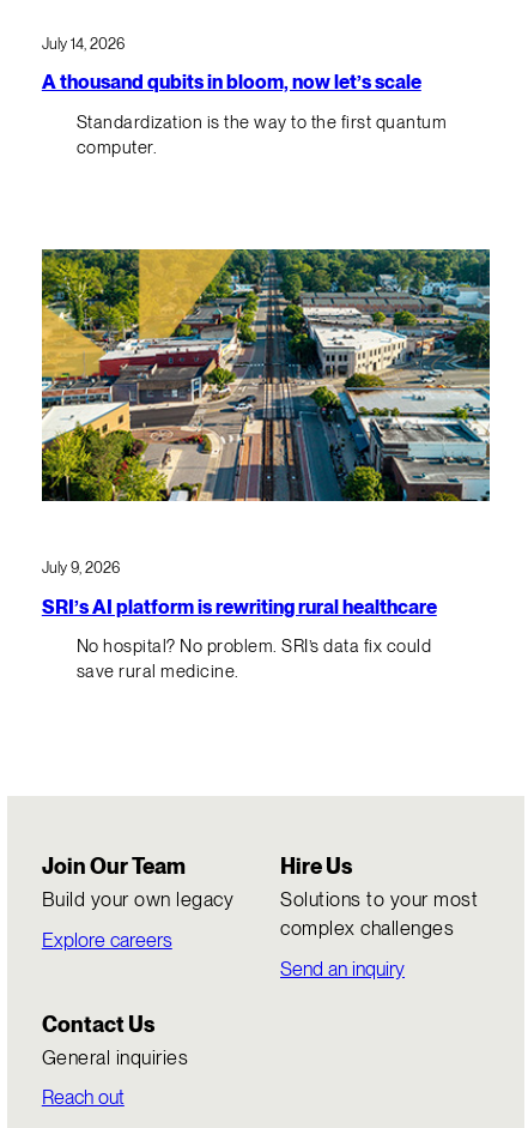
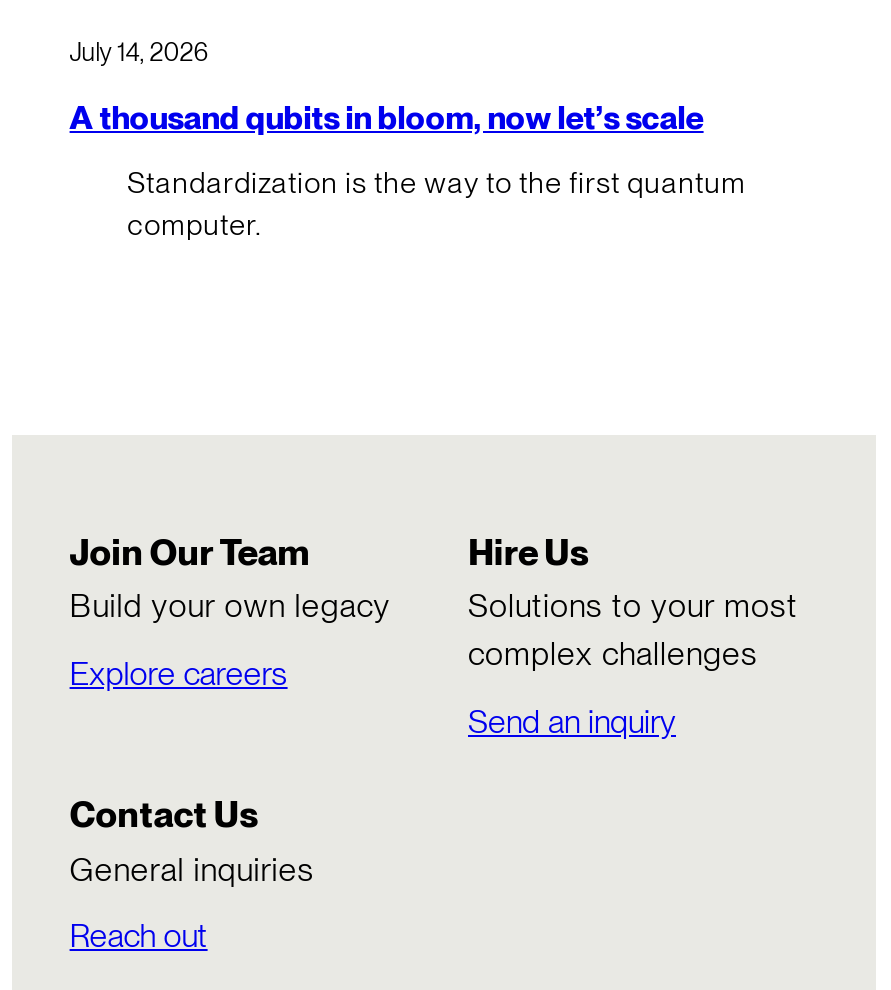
[41,248,491,502] [image] -> none
[42,559,437,682] July 9, 2026 | SRI’s AI platform is rewriting rural healthcare | No hospital? No problem. SRI’s data fix could | save rural medicine. -> none

